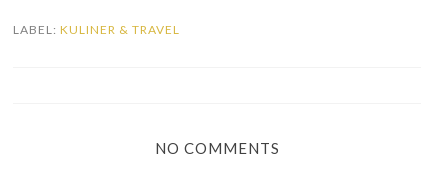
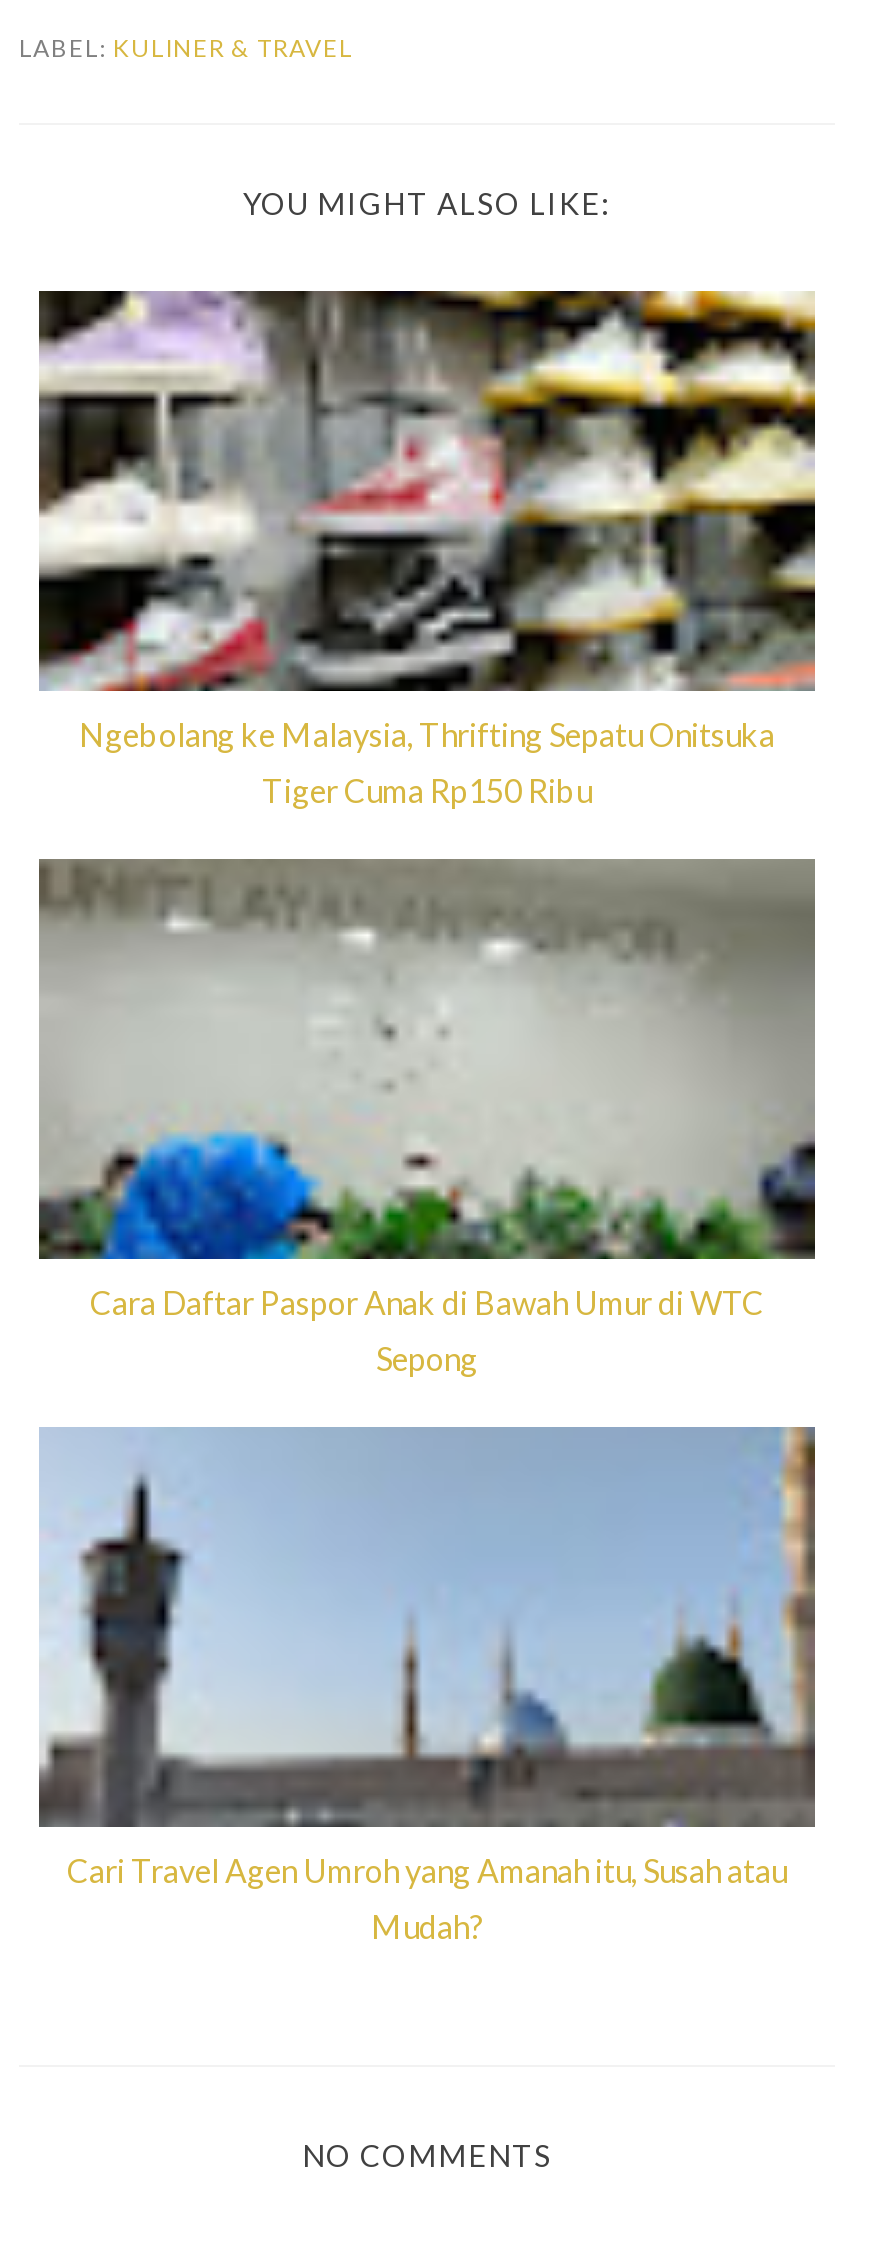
none -> [37,289,817,810] [image] | Ngebolang ke Malaysia, Thrifting Sepatu Onitsuka | Tiger Cuma Rp150 Ribu
none -> [37,857,817,1378] [image] | Cara Daftar Paspor Anak di Bawah Umur di WTC | Sepong
none -> [37,1425,817,1946] [image] | Cari Travel Agen Umroh yang Amanah itu, Susah atau | Mudah?
none -> [243,186,611,222] YOU MIGHT ALSO LIKE:

